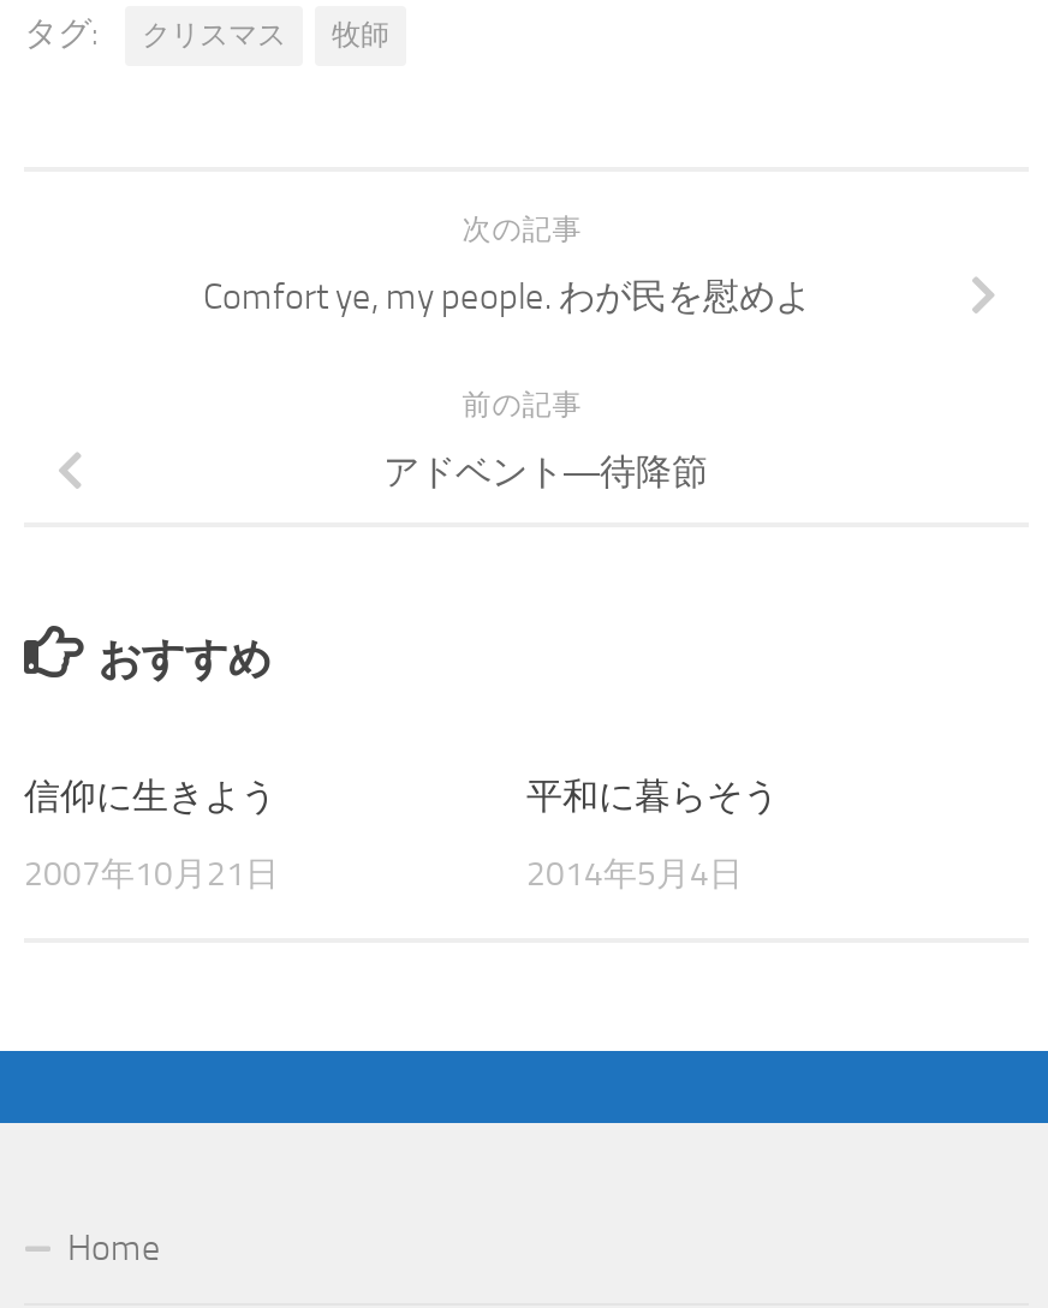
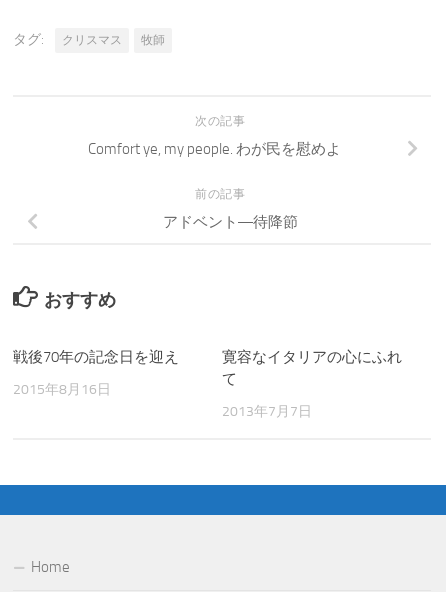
[24,774,276,817] 信仰に生きよう -> [13,347,179,365] 戦後70年の記念日を迎え
[526,774,779,817] 平和に暮らそう -> [222,347,402,387] 寛容なイタリアの心にふれ | て
[24,853,279,894] 2007年10月21日 -> [13,380,111,397] 2015年8月16日
[526,853,743,894] 2014年5月4日 -> [222,402,312,419] 2013年7月7日

